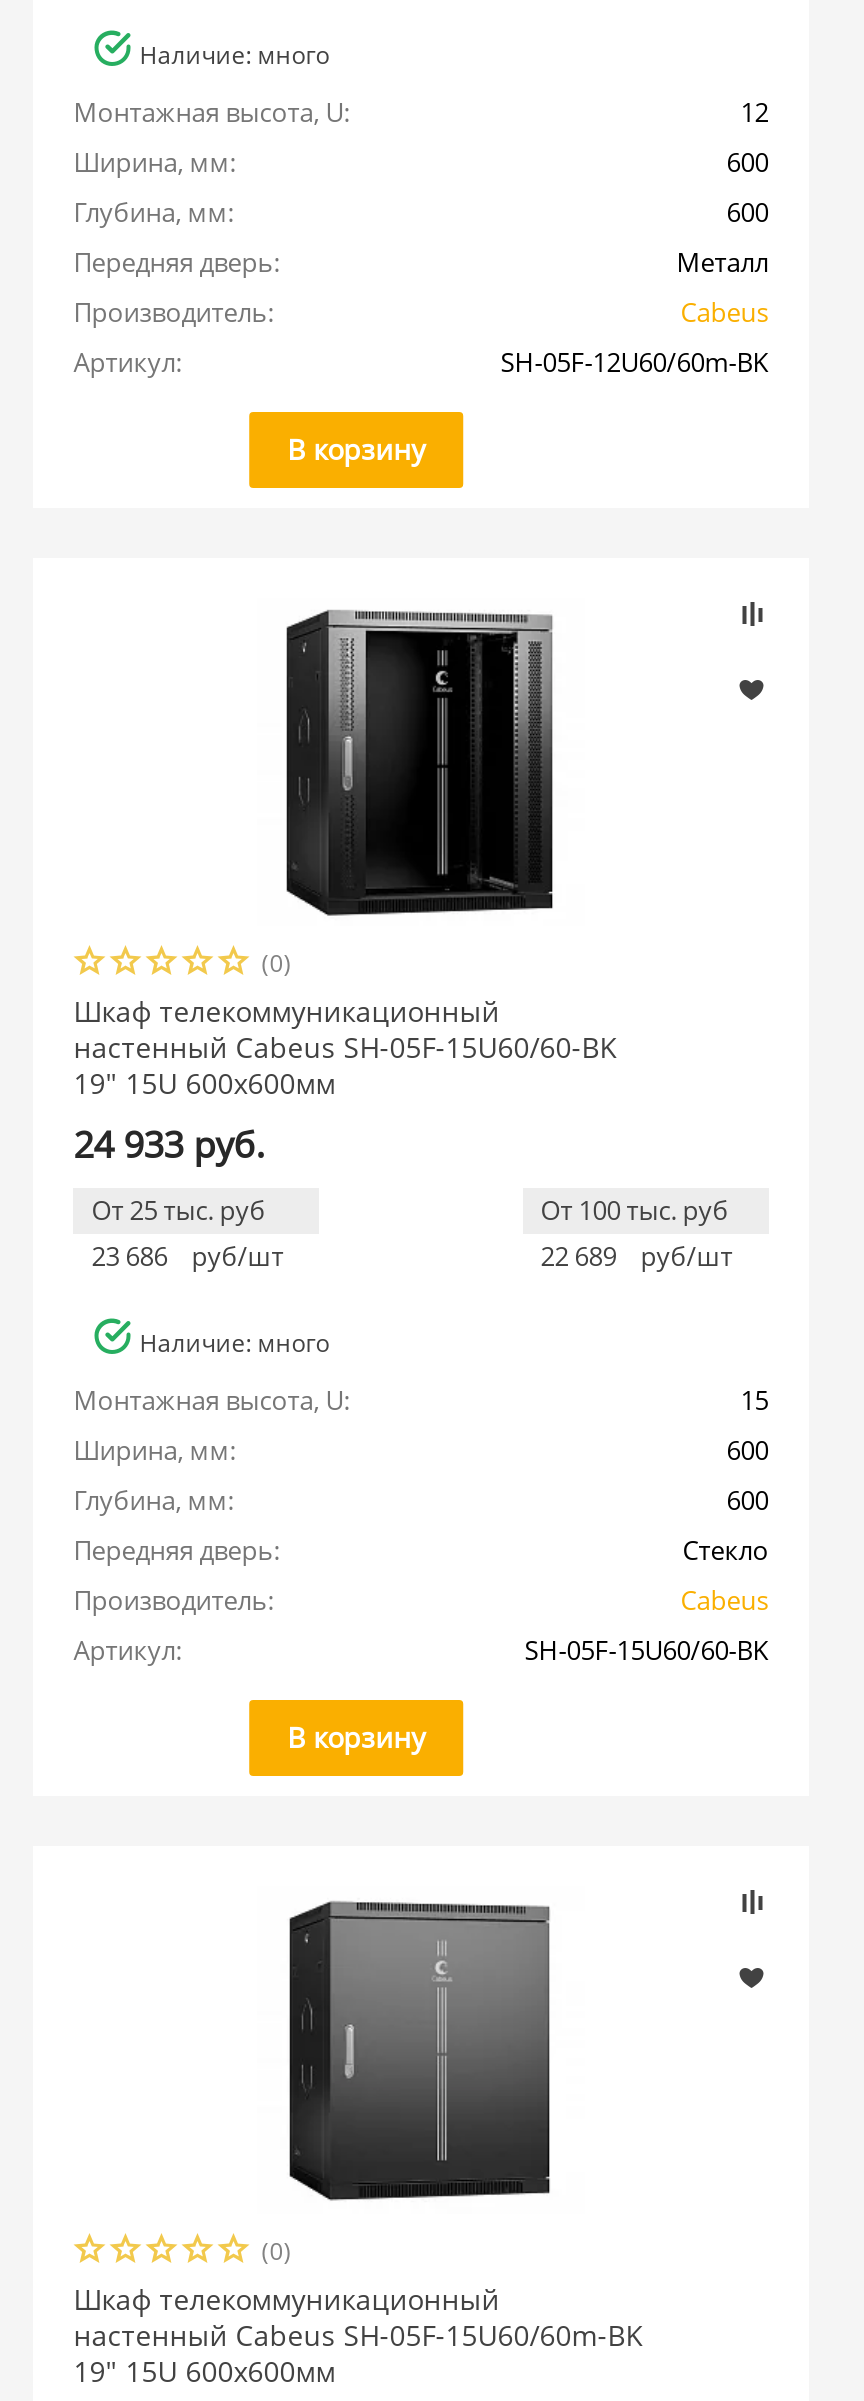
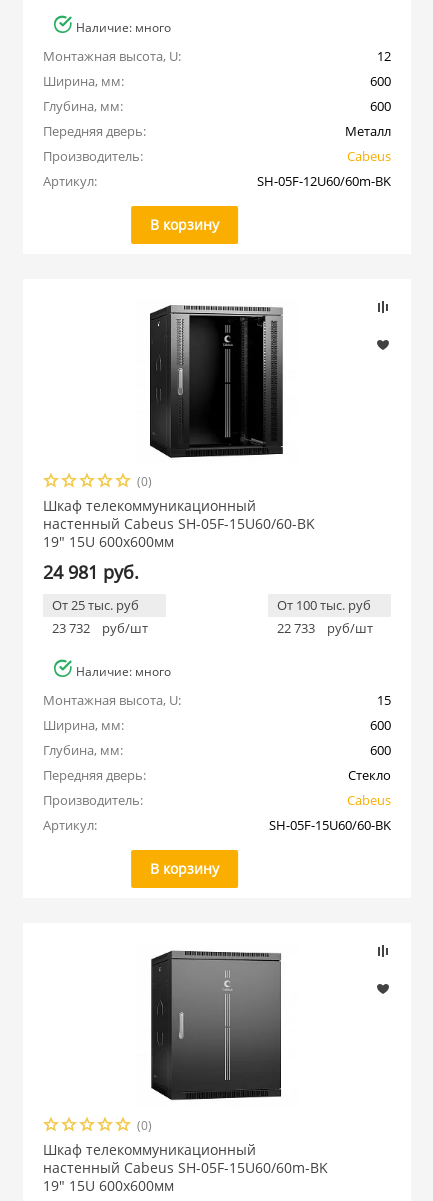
[73,1120,265,1168] 24 933 руб. -> [43,560,139,584] 24 981 руб.
[91,1238,283,1274] 23 686 руб/шт -> [52,619,148,637] 23 732 руб/шт
[541,1238,733,1274] 22 689 руб/шт -> [277,619,373,637] 22 733 руб/шт

